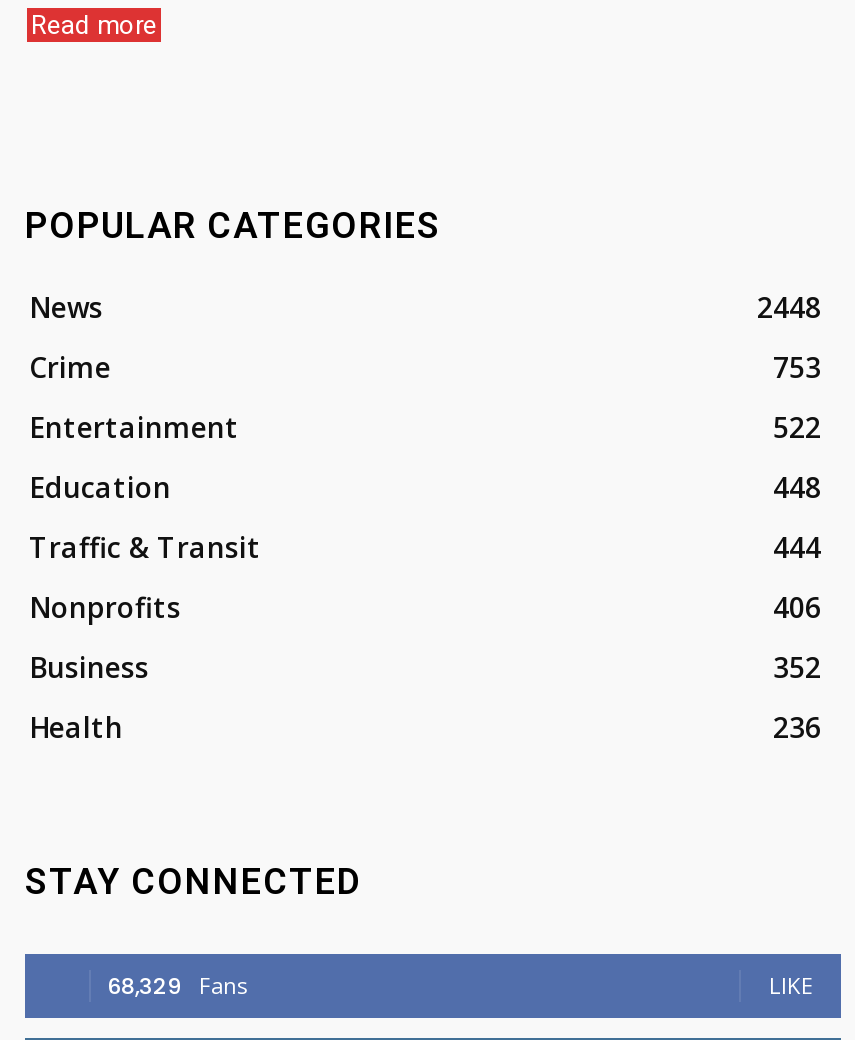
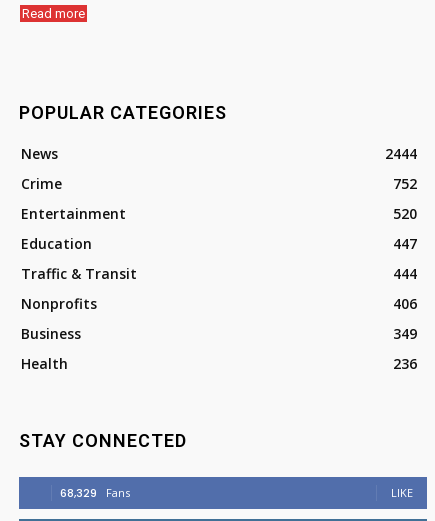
[757,288,821,326] 2448 -> [385,144,417,163] 2444
[773,348,821,386] 753 -> [393,174,417,193] 752
[773,408,821,446] 522 -> [393,204,417,223] 520
[773,468,821,506] 448 -> [393,234,417,253] 447
[773,648,821,686] 352 -> [393,324,417,343] 349

